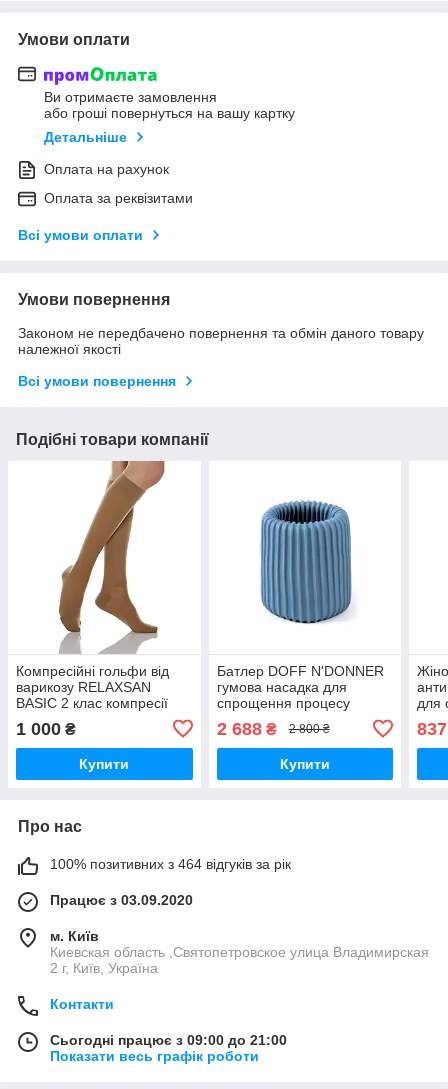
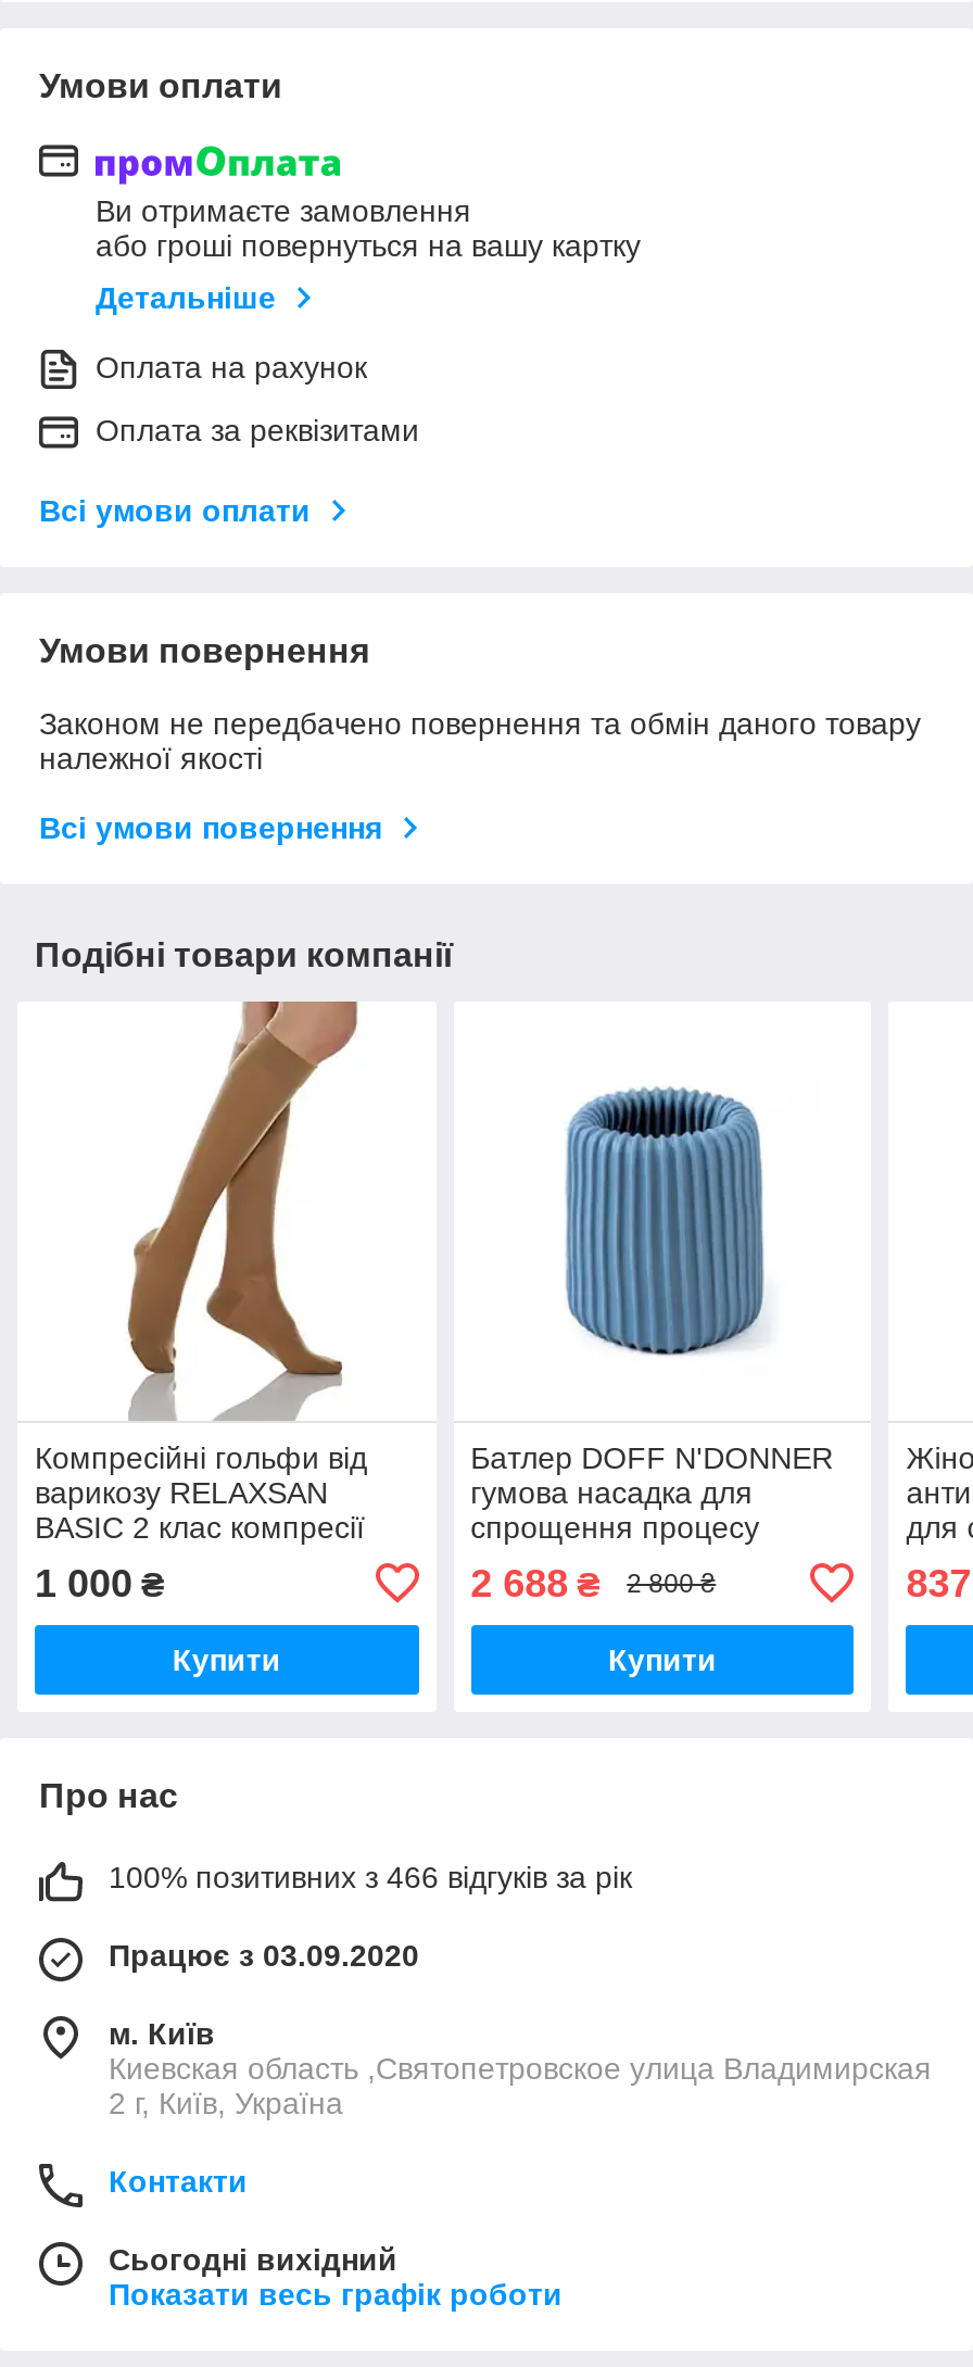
[50,856,291,872] 100% позитивних з 464 відгуків за рік -> [109,1859,632,1894] 100% позитивних з 466 відгуків за рік
[50,1032,287,1048] Сьогодні працює з 09:00 до 21:00 -> [109,2242,397,2276] Сьогодні вихідний

